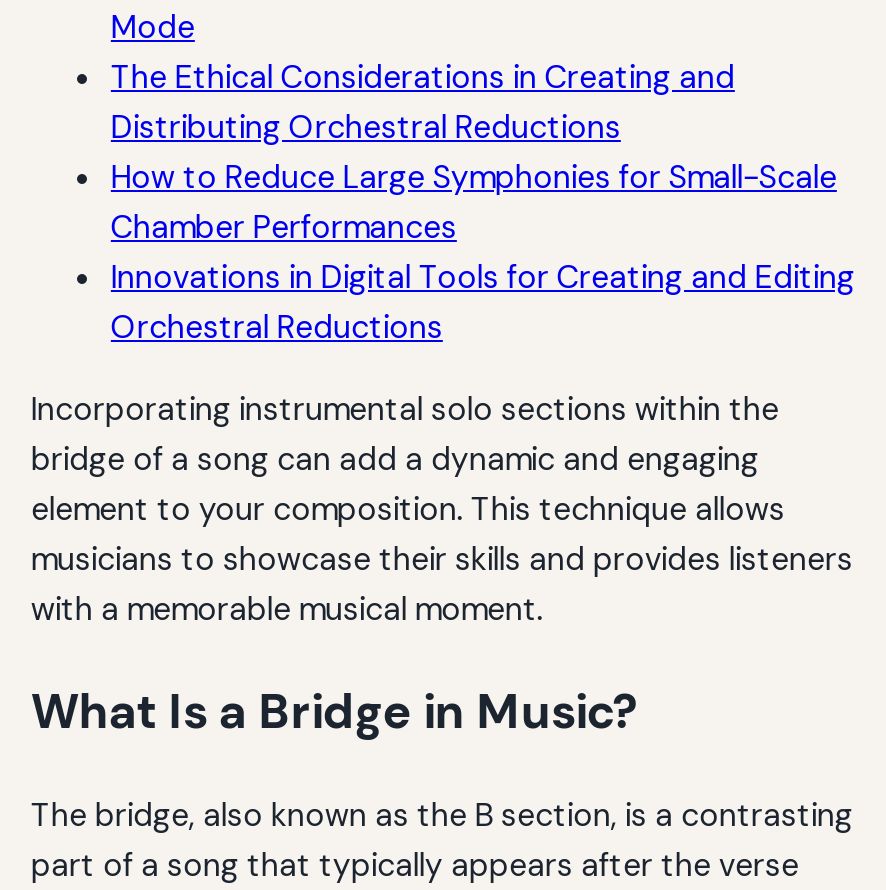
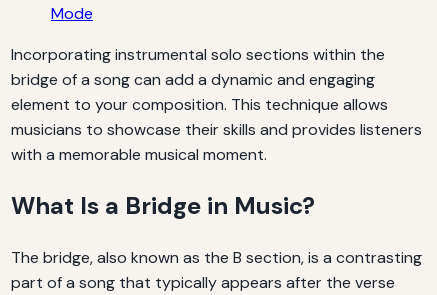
[111,55,855,347] The Ethical Considerations in Creating and | Distributing Orchestral Reductions | How to Reduce Large Symphonies for Small-Scale | Chamber Performances | Innovations in Digital Tools for Creating and Editing | Orchestral Reductions -> none

